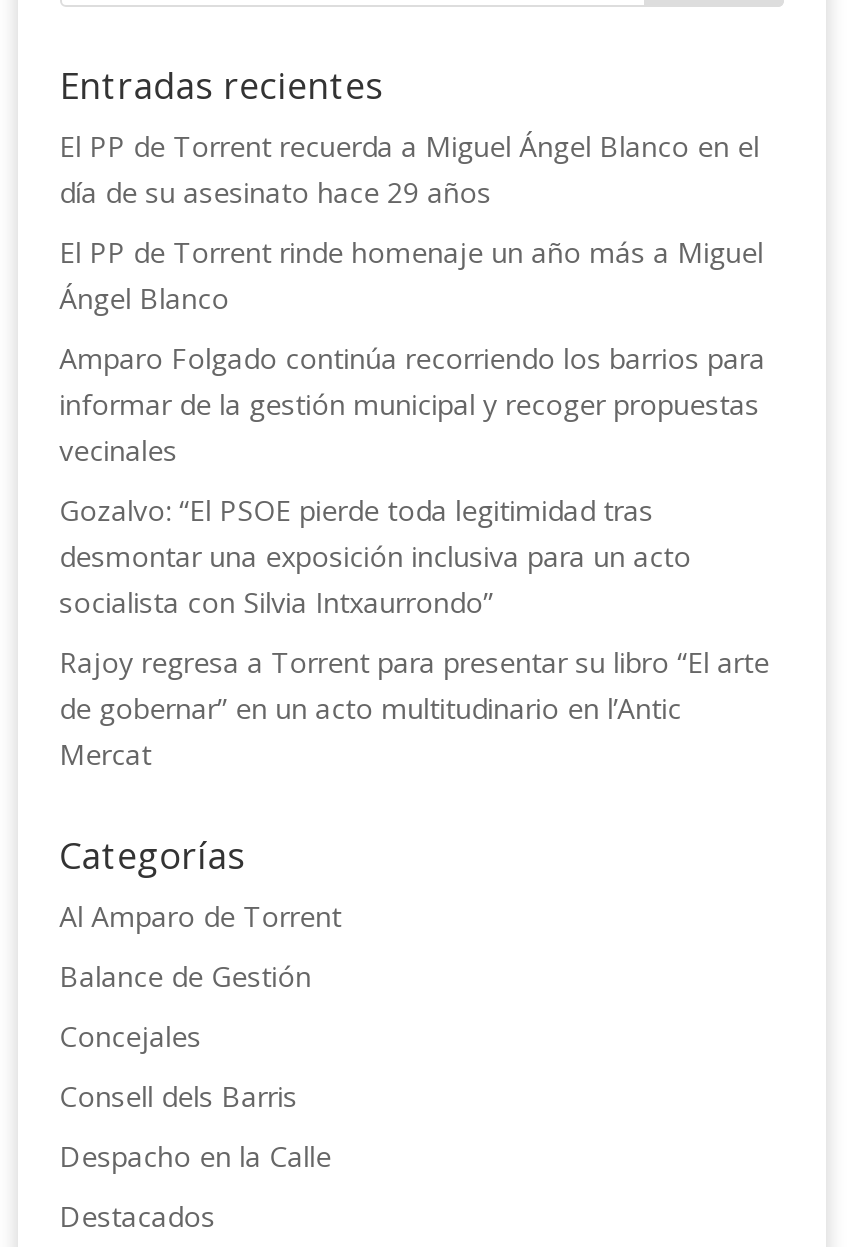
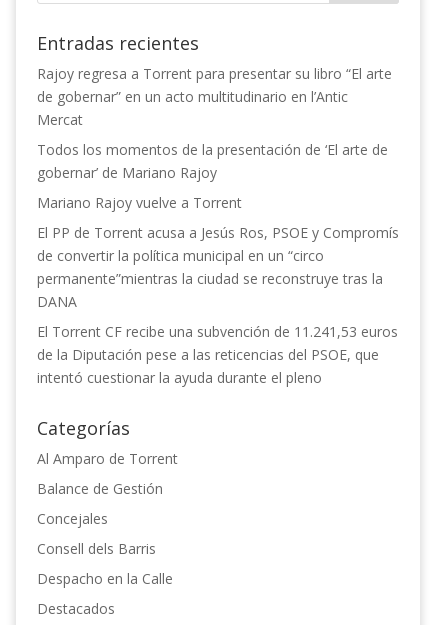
[59,128,765,622] El PP de Torrent recuerda a Miguel Ángel Blanco en el | día de su asesinato hace 29 años | El PP de Torrent rinde homenaje un año más a Miguel | Ángel Blanco | Amparo Folgado continúa recorriendo los barrios para | informar de la gestión municipal y recoger propuestas | vecinales | Gozalvo: “El PSOE pierde toda legitimidad tras | desmontar una exposición inclusiva para un acto | socialista con Silvia Intxaurrondo” -> none
moved [59,644,769,774] -> [37,64,392,129]: Rajoy regresa a Torrent para presentar su libro “El arte | de gobernar” en un acto multitudinario en l’Antic | Mercat
none -> [37,140,399,387] Todos los momentos de la presentación de ‘El arte de | gobernar’ de Mariano Rajoy | Mariano Rajoy vuelve a Torrent | El PP de Torrent acusa a Jesús Ros, PSOE y Compromís | de convertir la política municipal en un “circo | permanente”mientras la ciudad se reconstruye tras la | DANA | El Torrent CF recibe una subvención de 11.241,53 euros | de la Diputación pese a las reticencias del PSOE, que | intentó cuestionar la ayuda durante el pleno

